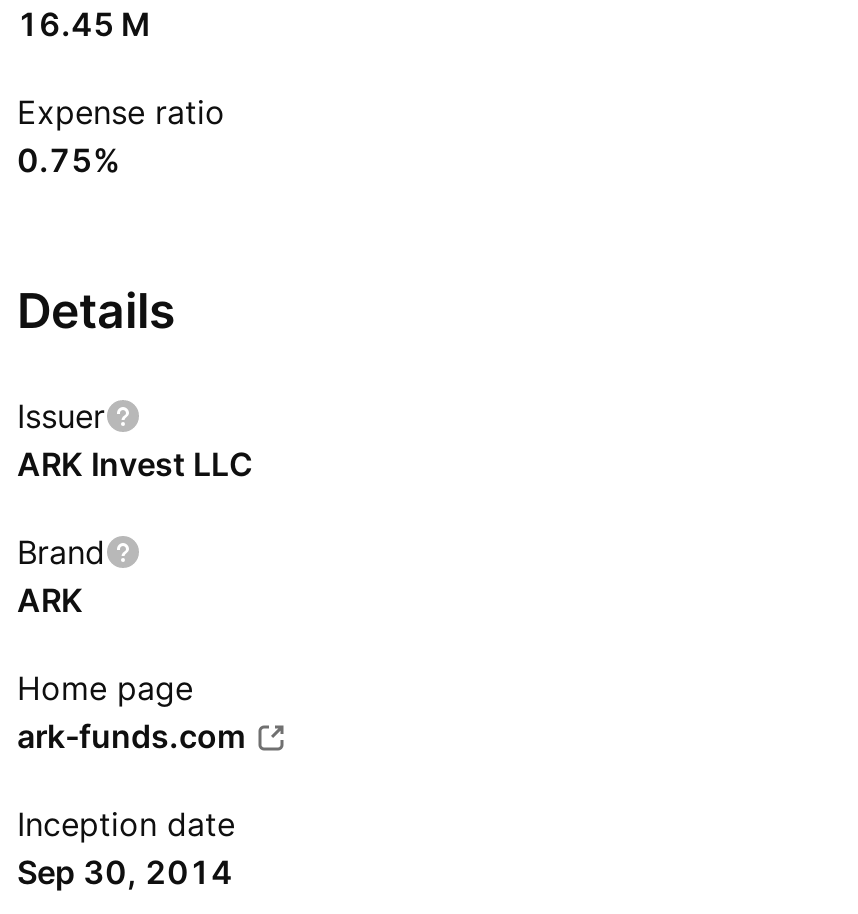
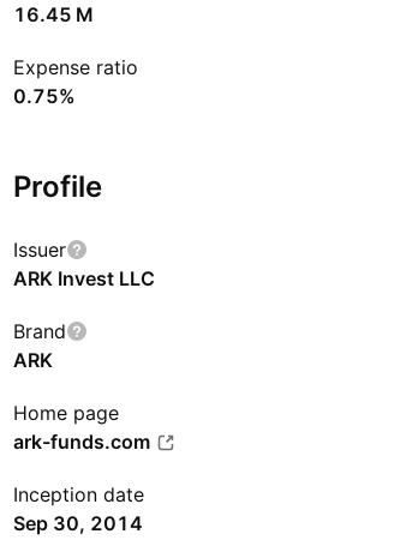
[17,282,175,340] Details -> [13,169,102,204] Profile

